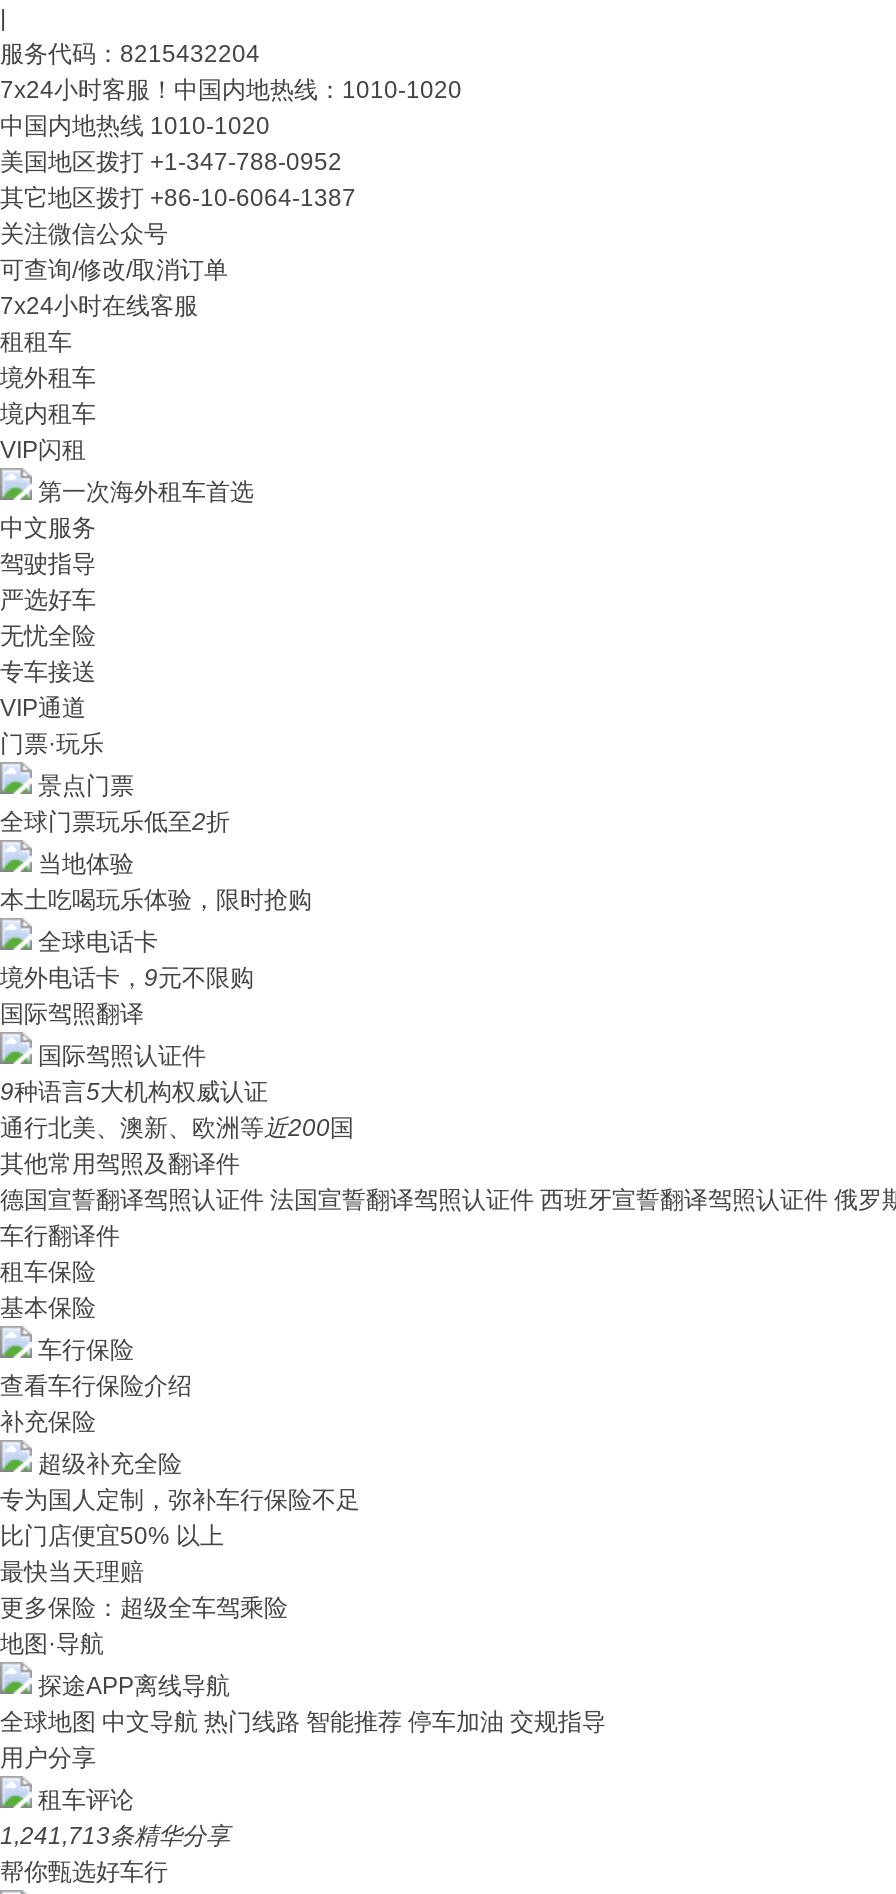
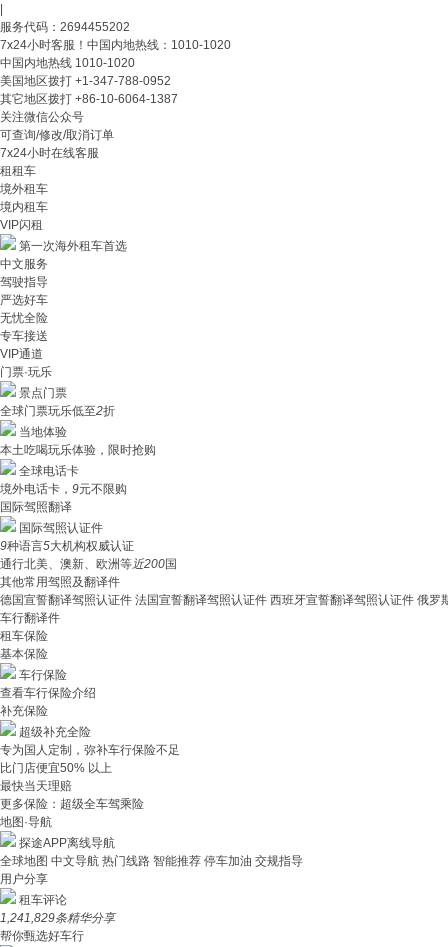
[0,40,260,68] 服务代码：8215432204 -> [0,20,130,34] 服务代码：2694455202
[0,1822,230,1850] 1,241,713条精华分享 -> [0,911,115,925] 1,241,829条精华分享

